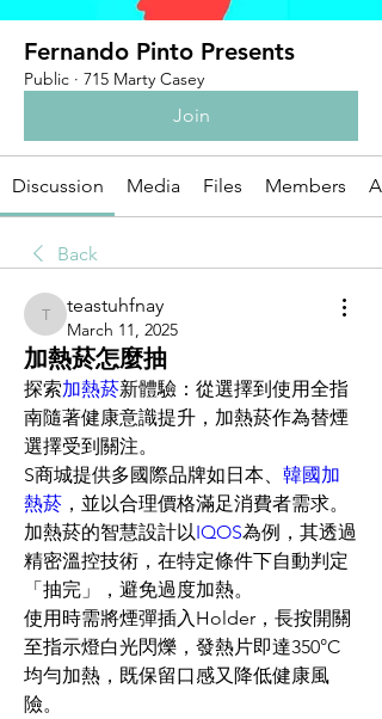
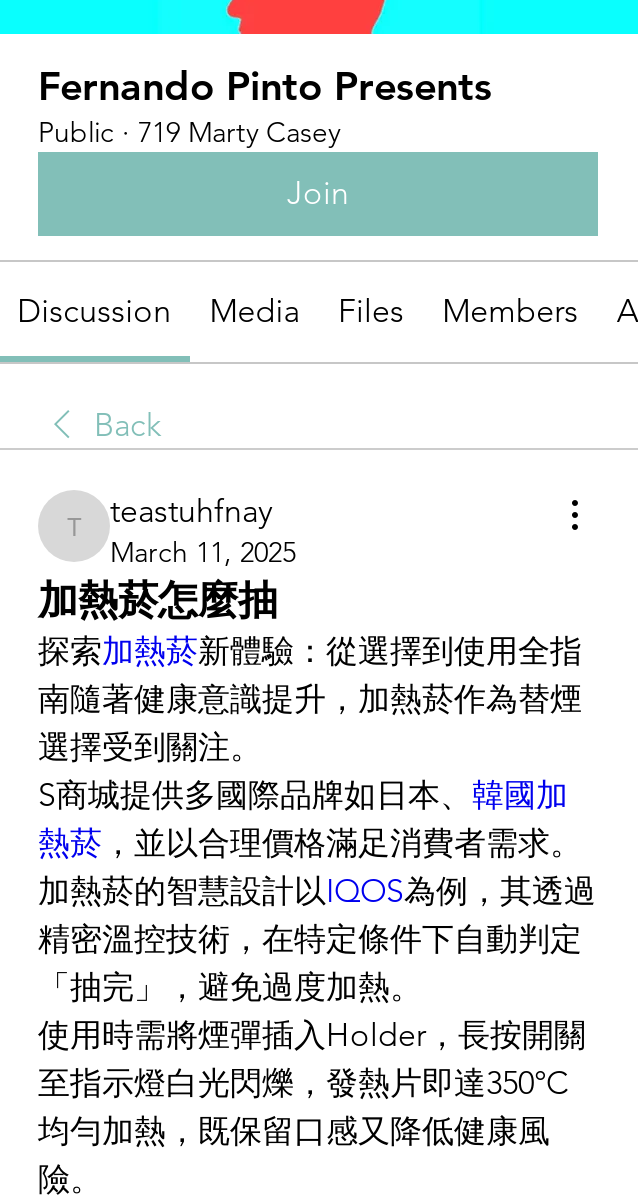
[24,68,204,90] Public · 715 Marty Casey -> [38,114,340,150] Public · 719 Marty Casey

